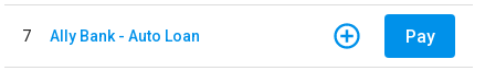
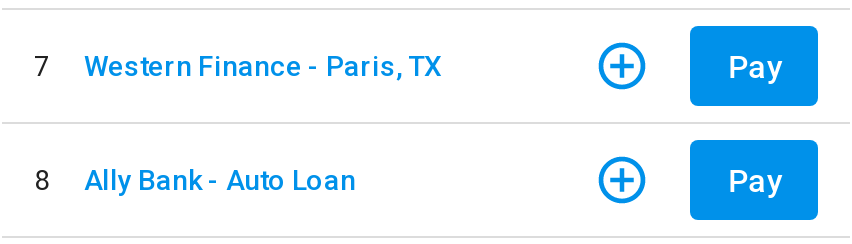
none -> [34,47,782,195] Western Finance - Paris, TX | Pay | 8

